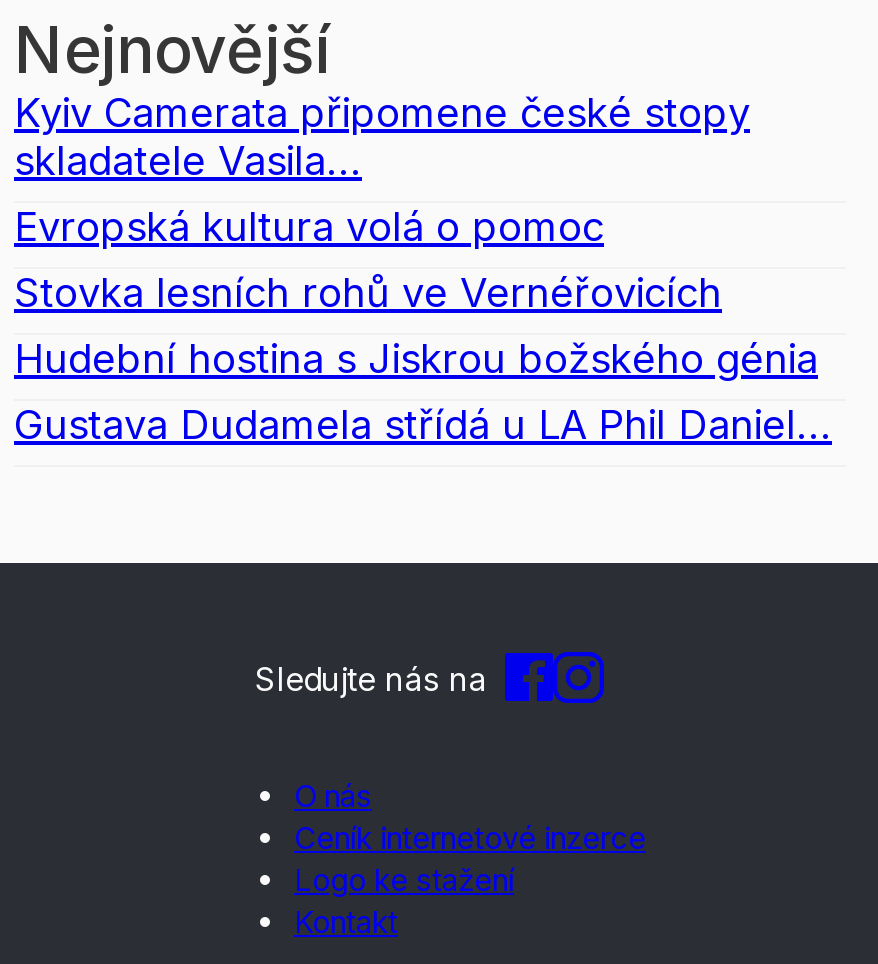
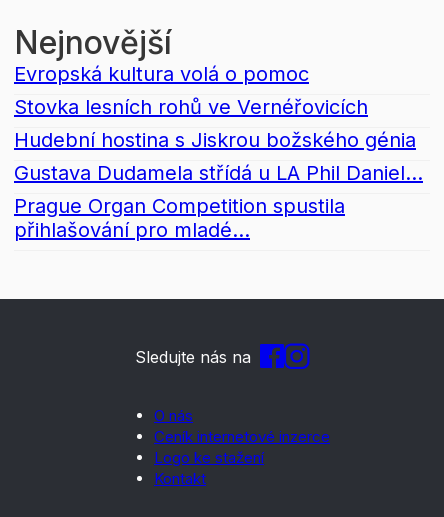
[14,90,750,186] Kyiv Camerata připomene české stopy | skladatele Vasila... -> none
moved [14,204,832,450] -> [14,62,423,185]: Evropská kultura volá o pomoc | Stovka lesních rohů ve Vernéřovicích | Hudební hostina s Jiskrou božského génia | Gustava Dudamela střídá u LA Phil Daniel...
none -> [14,194,345,242] Prague Organ Competition spustila | přihlašování pro mladé...

